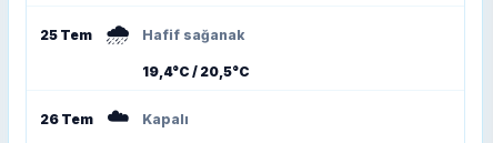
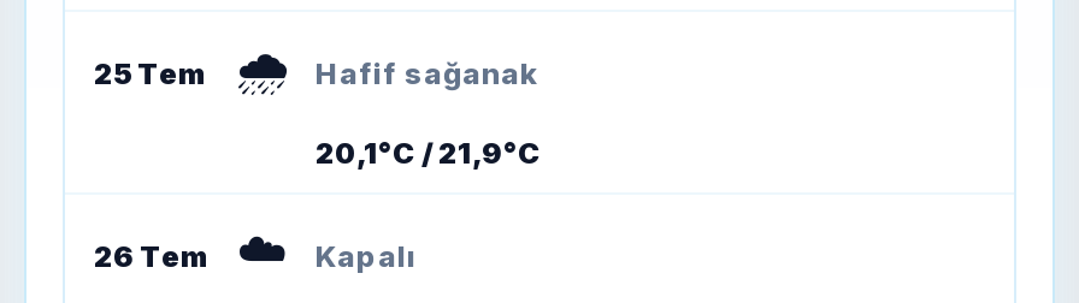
[142,63,250,79] 19,4°C / 20,5°C -> [316,134,542,170] 20,1°C / 21,9°C

